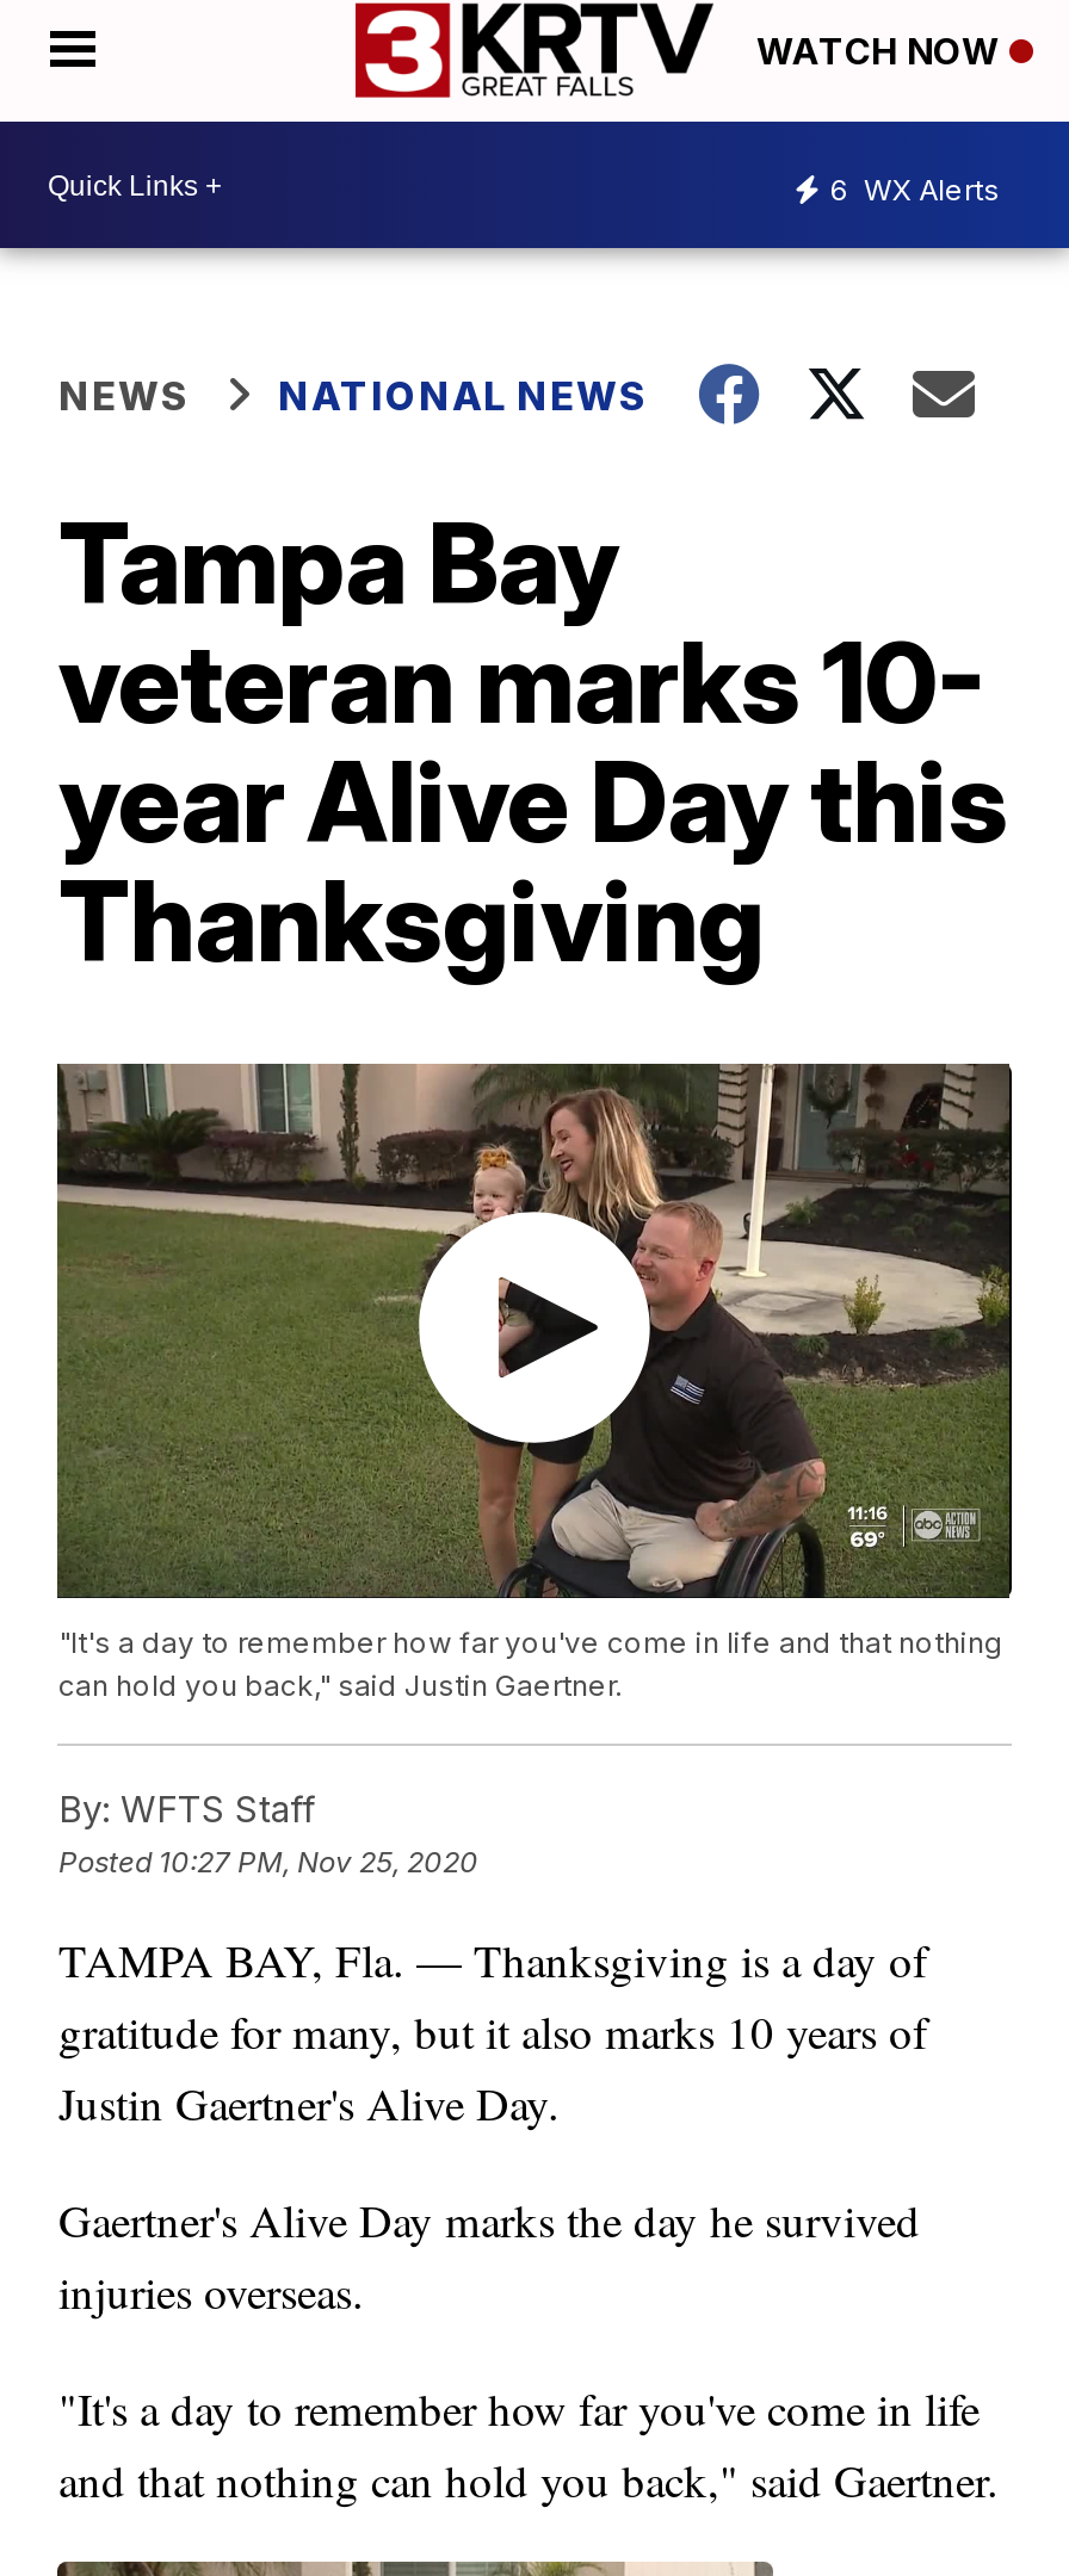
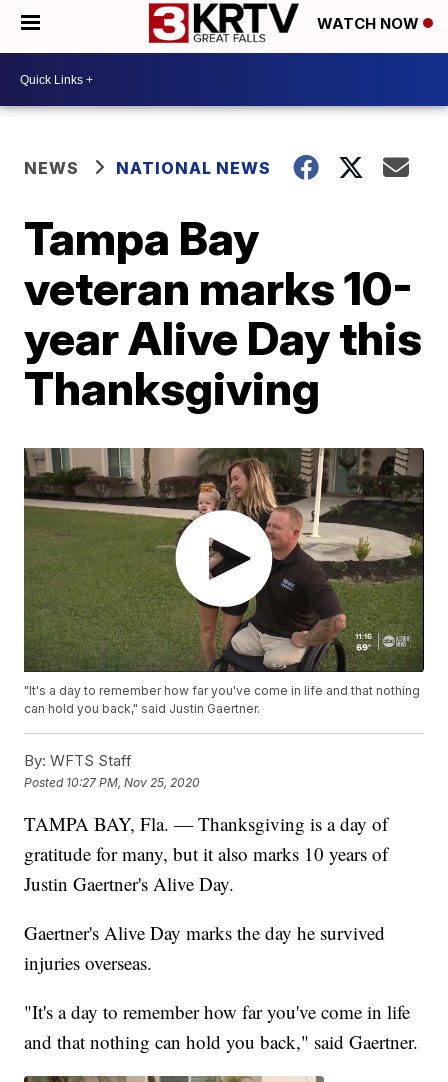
[830,171,1000,206] 6 WX Alerts -> none

